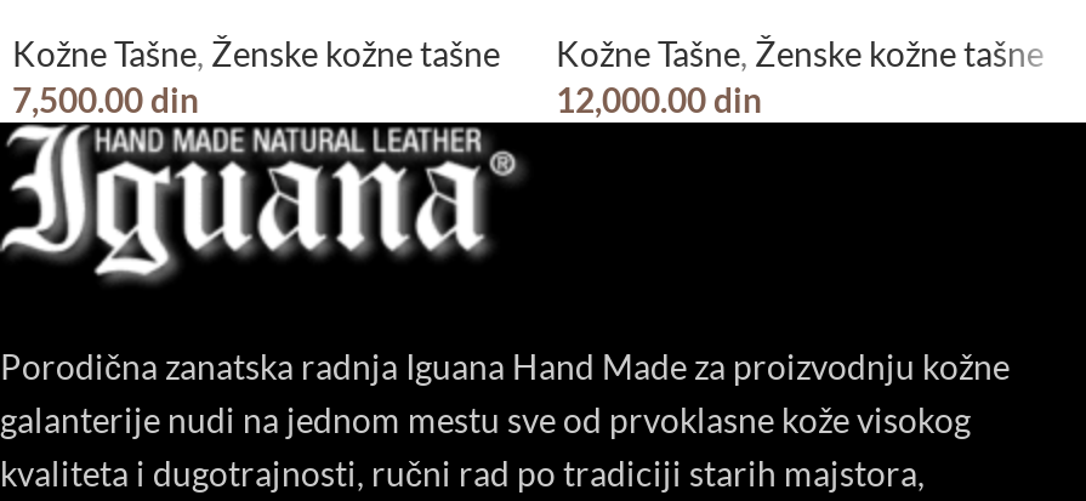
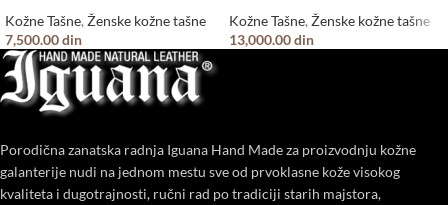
[556,79,762,120] 12,000.00 din -> [229,31,314,48] 13,000.00 din

